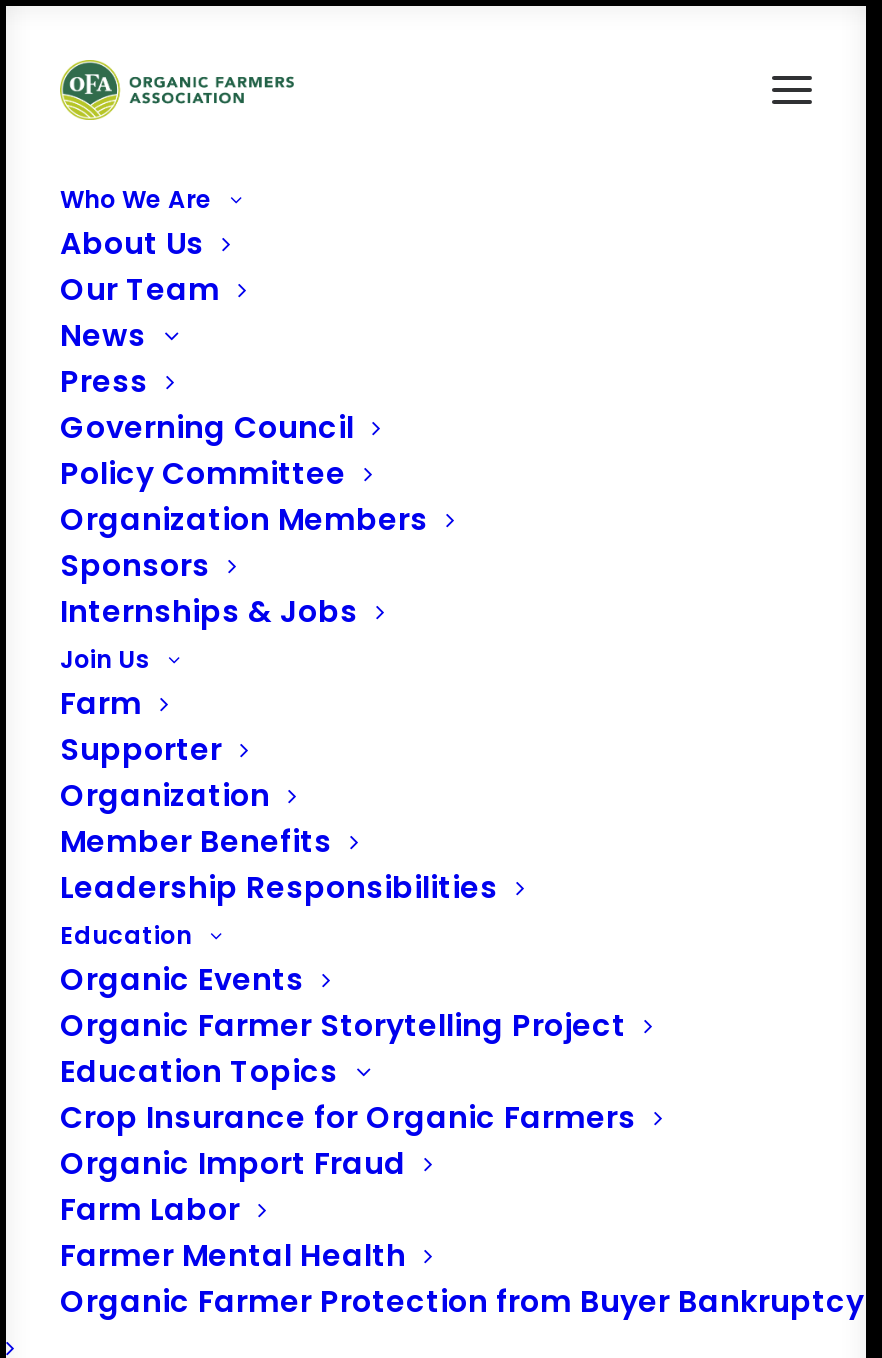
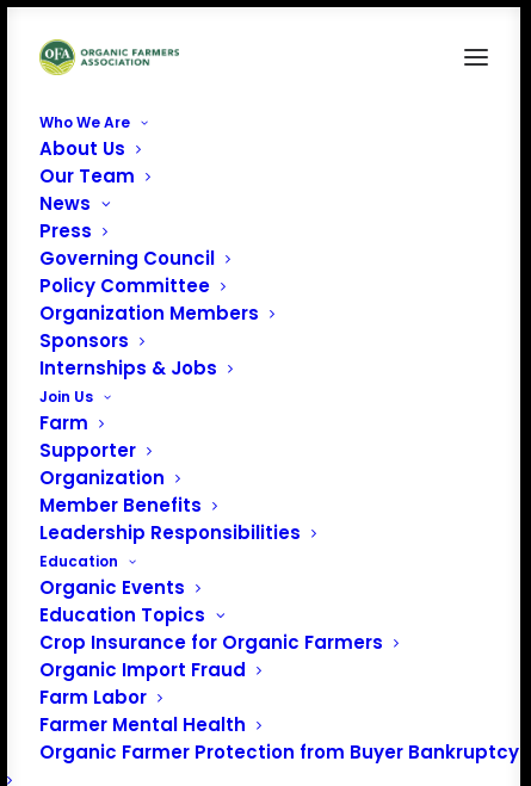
[60,1004,626,1046] Organic Farmer Storytelling Project -> none

